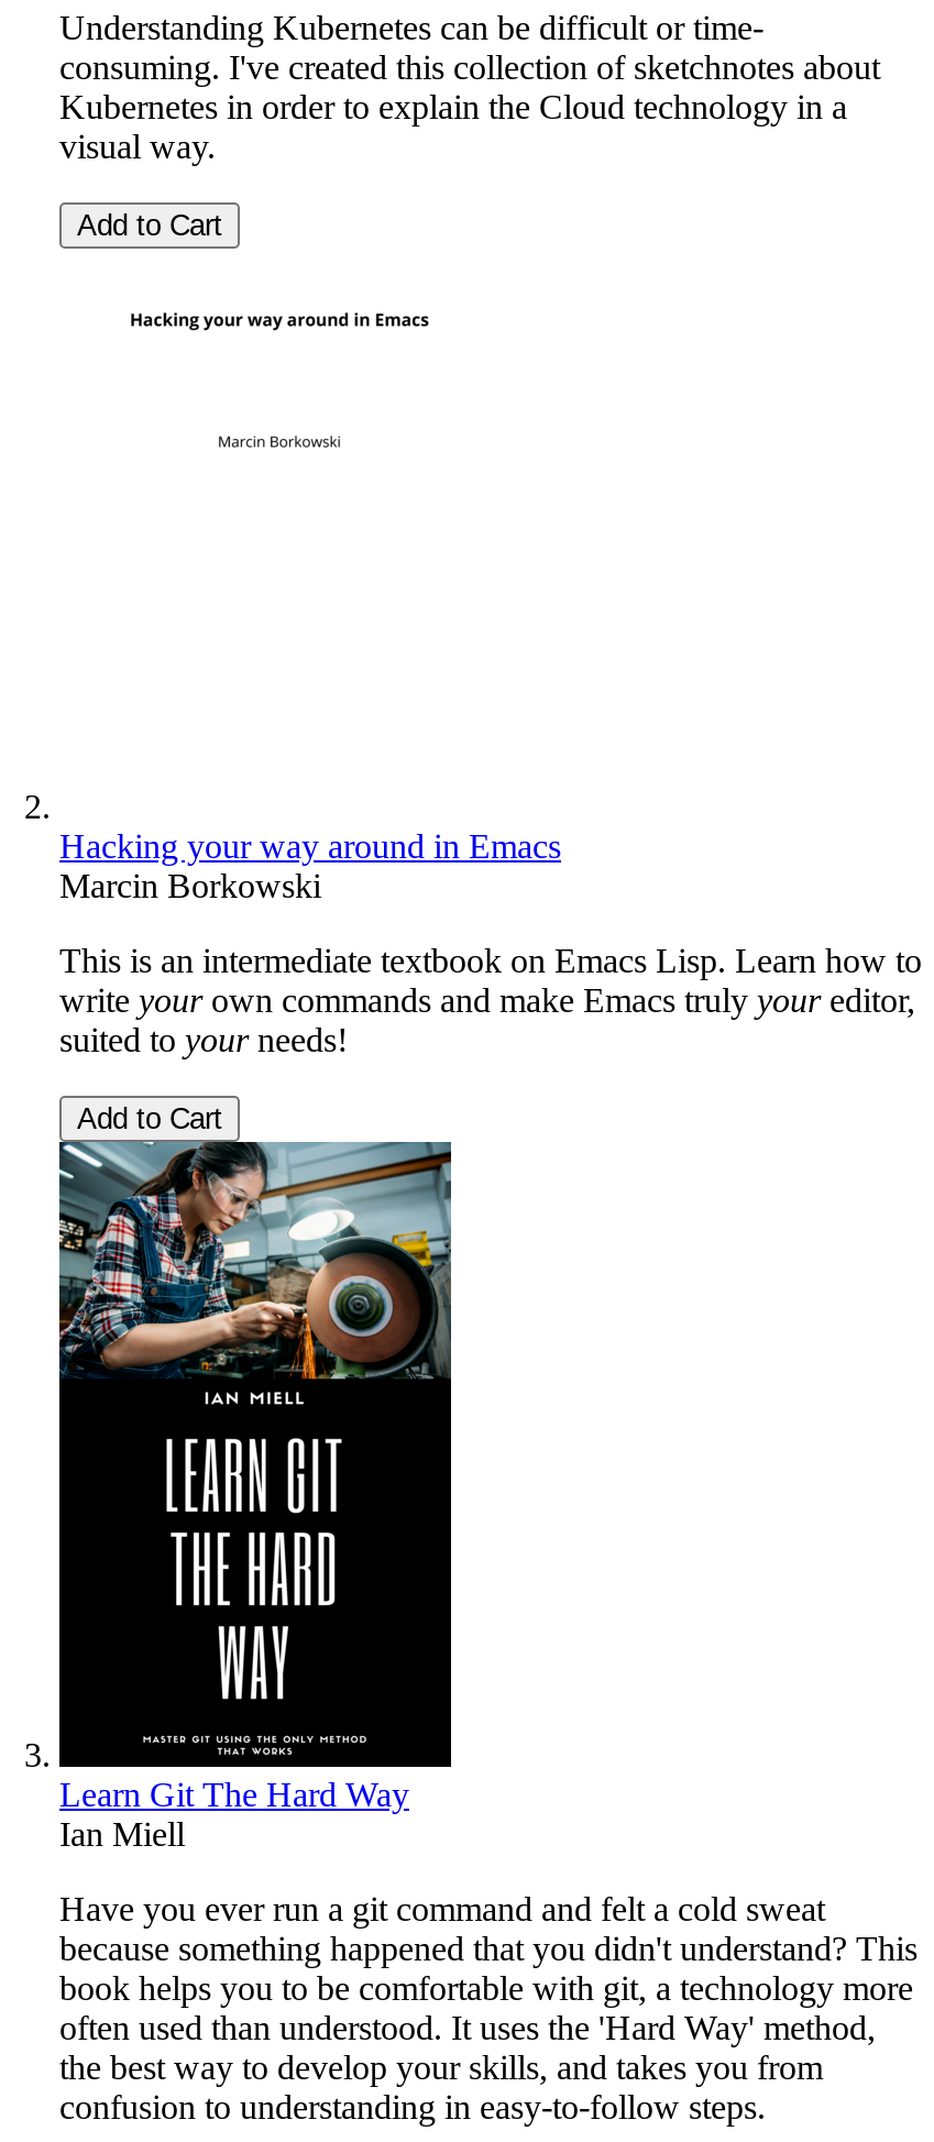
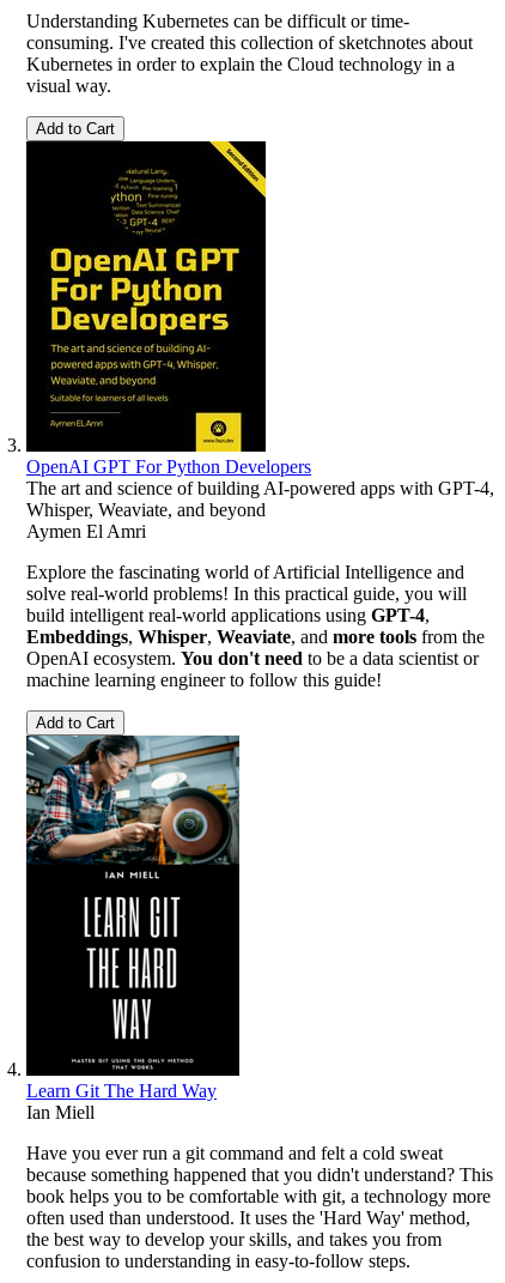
none -> [25,140,267,448] [image]
[59,828,561,905] Hacking your way around in Emacs | Marcin Borkowski -> [26,457,494,542] OpenAI GPT For Python Developers | The art and science of building AI-powered apps with GPT-4, | Whisper, Weaviate, and beyond | Aymen El Amri
[59,943,922,1059] This is an intermediate textbook on Emacs Lisp. Learn how to | write your own commands and make Emacs truly your editor, | suited to your needs! -> [26,562,485,690] Explore the fascinating world of Artificial Intelligence and | solve real-world problems! In this practical guide, you will | build intelligent real-world applications using GPT-4, | Embeddings, Whisper, Weaviate, and more tools from the | OpenAI ecosystem. You don't need to be a data scientist or | machine learning engineer to follow this guide!

